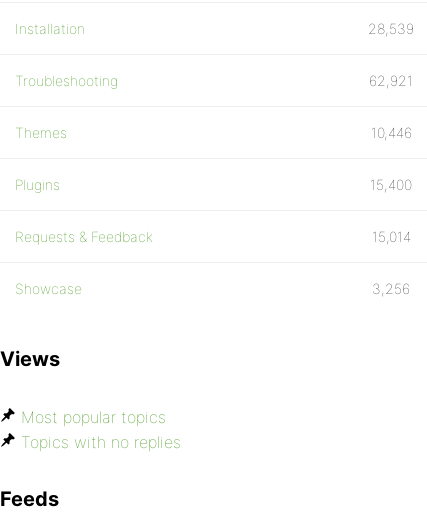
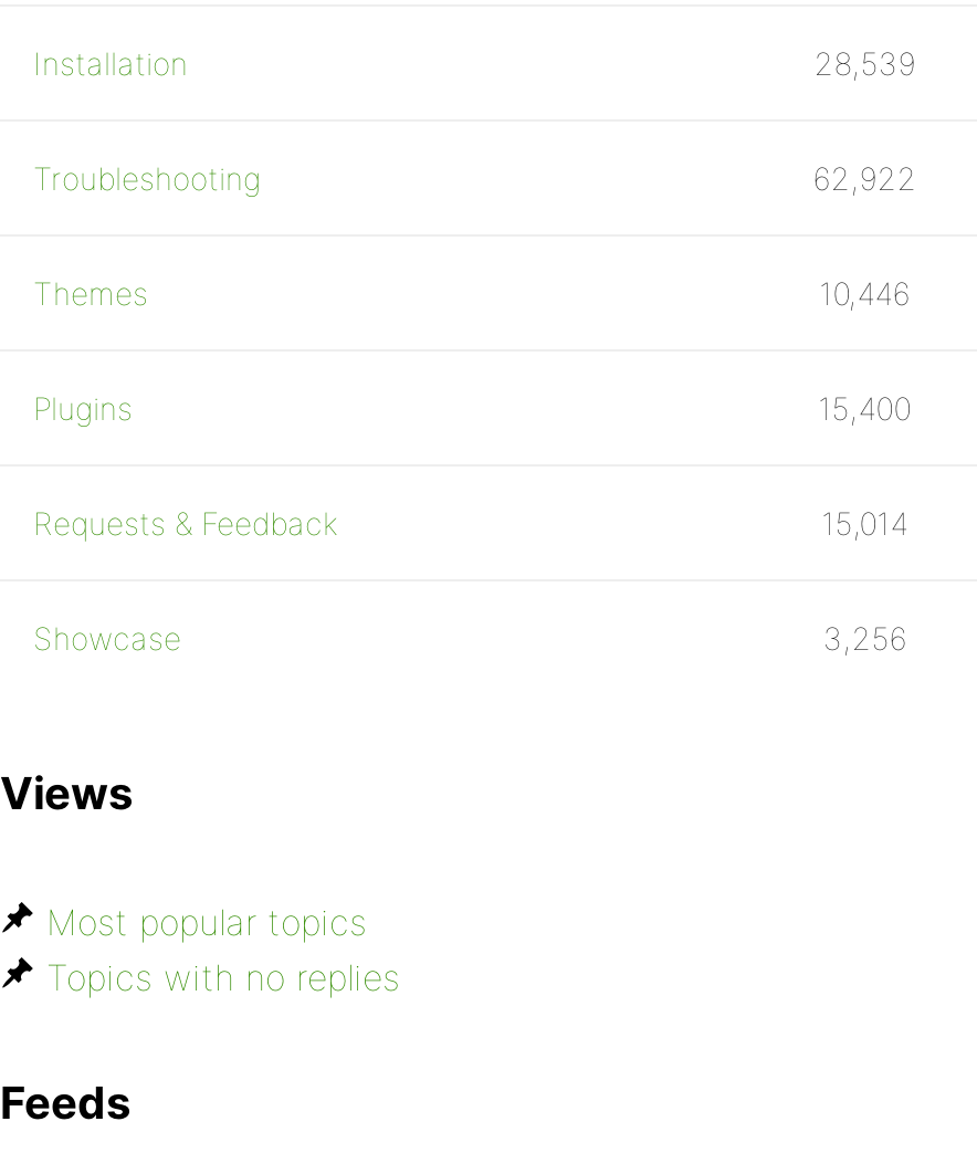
[369,72,413,89] 62,921 -> [813,159,917,197] 62,922

